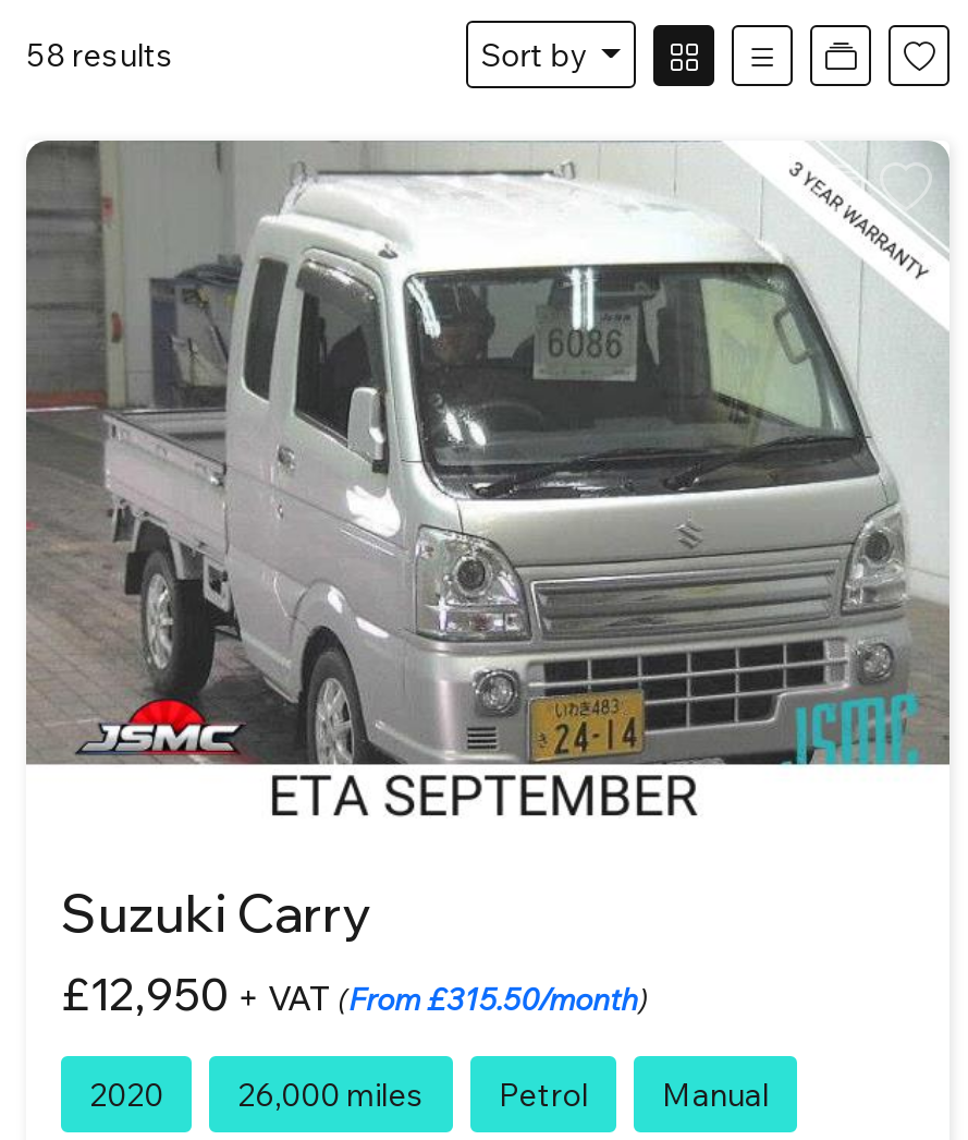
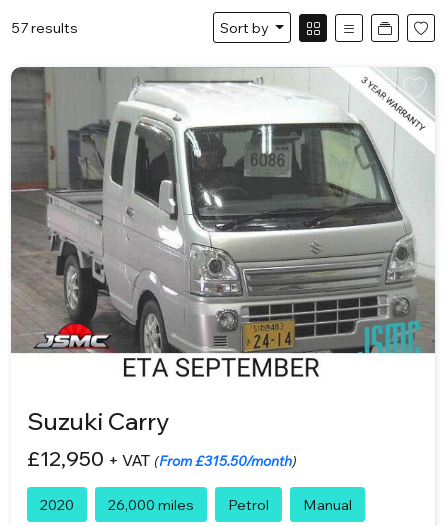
[26,35,174,76] 58 results -> [11,18,78,37] 57 results

